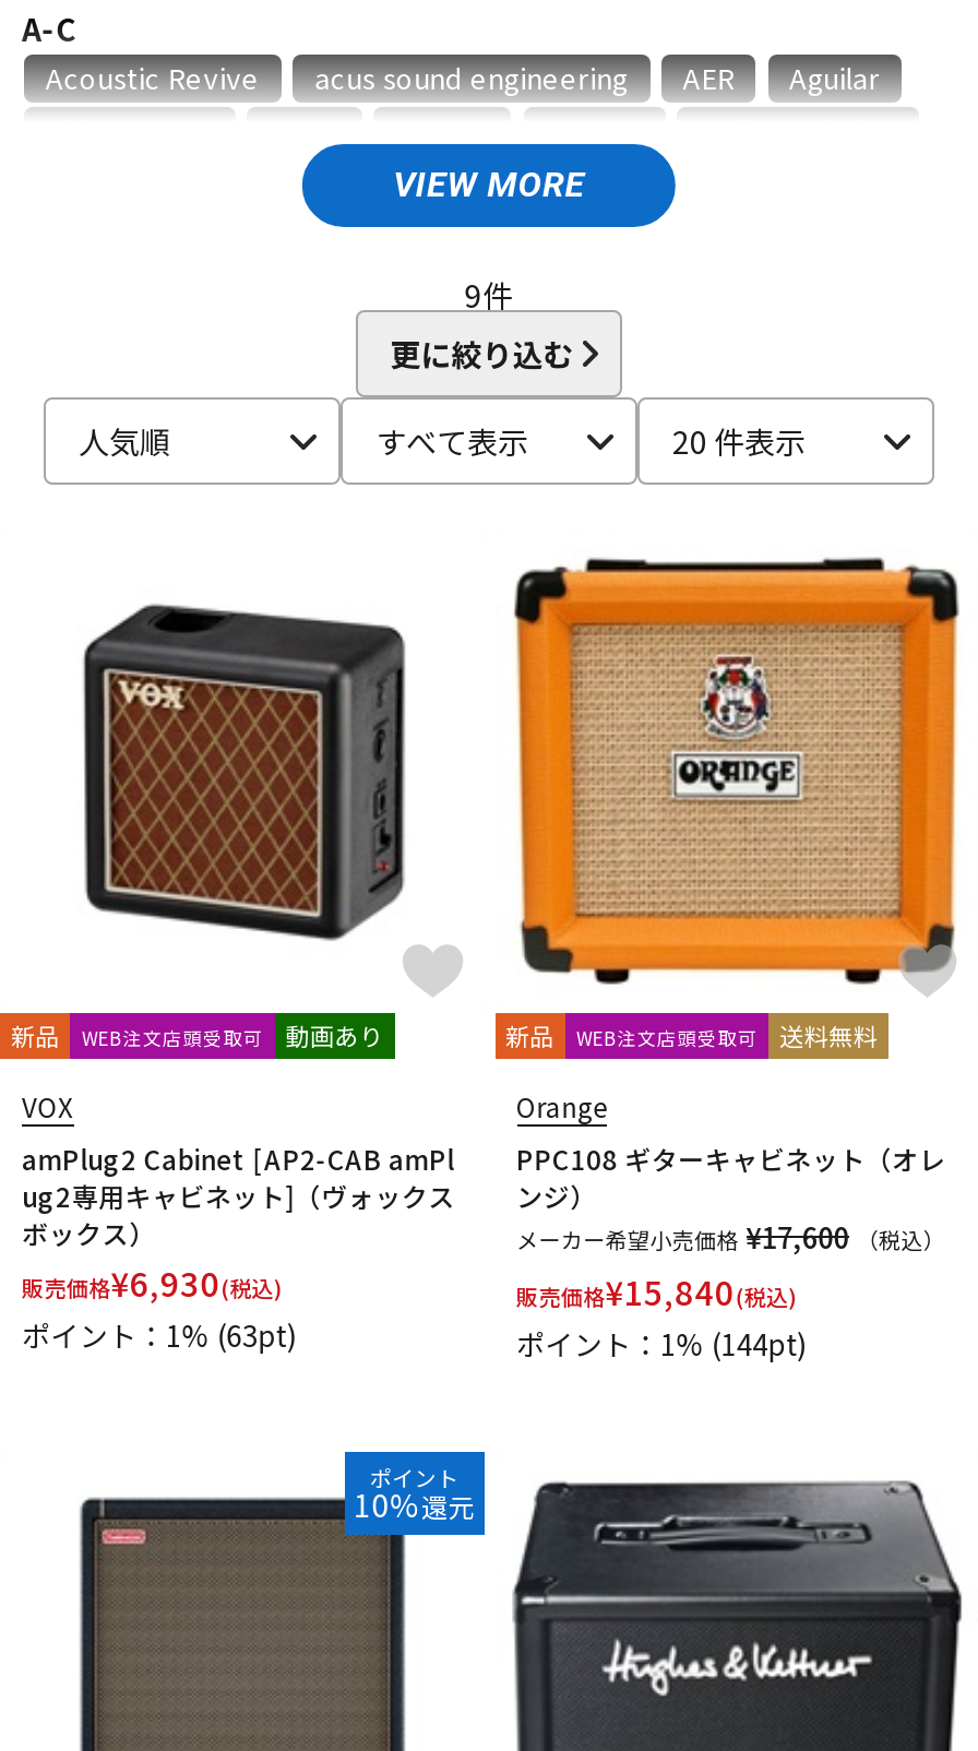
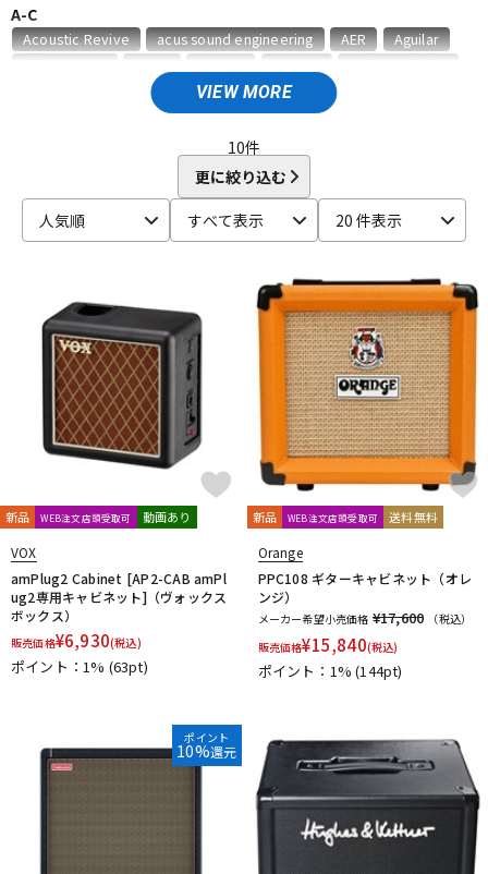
[464,274,514,318] 9件 -> [227,137,261,159] 10件

